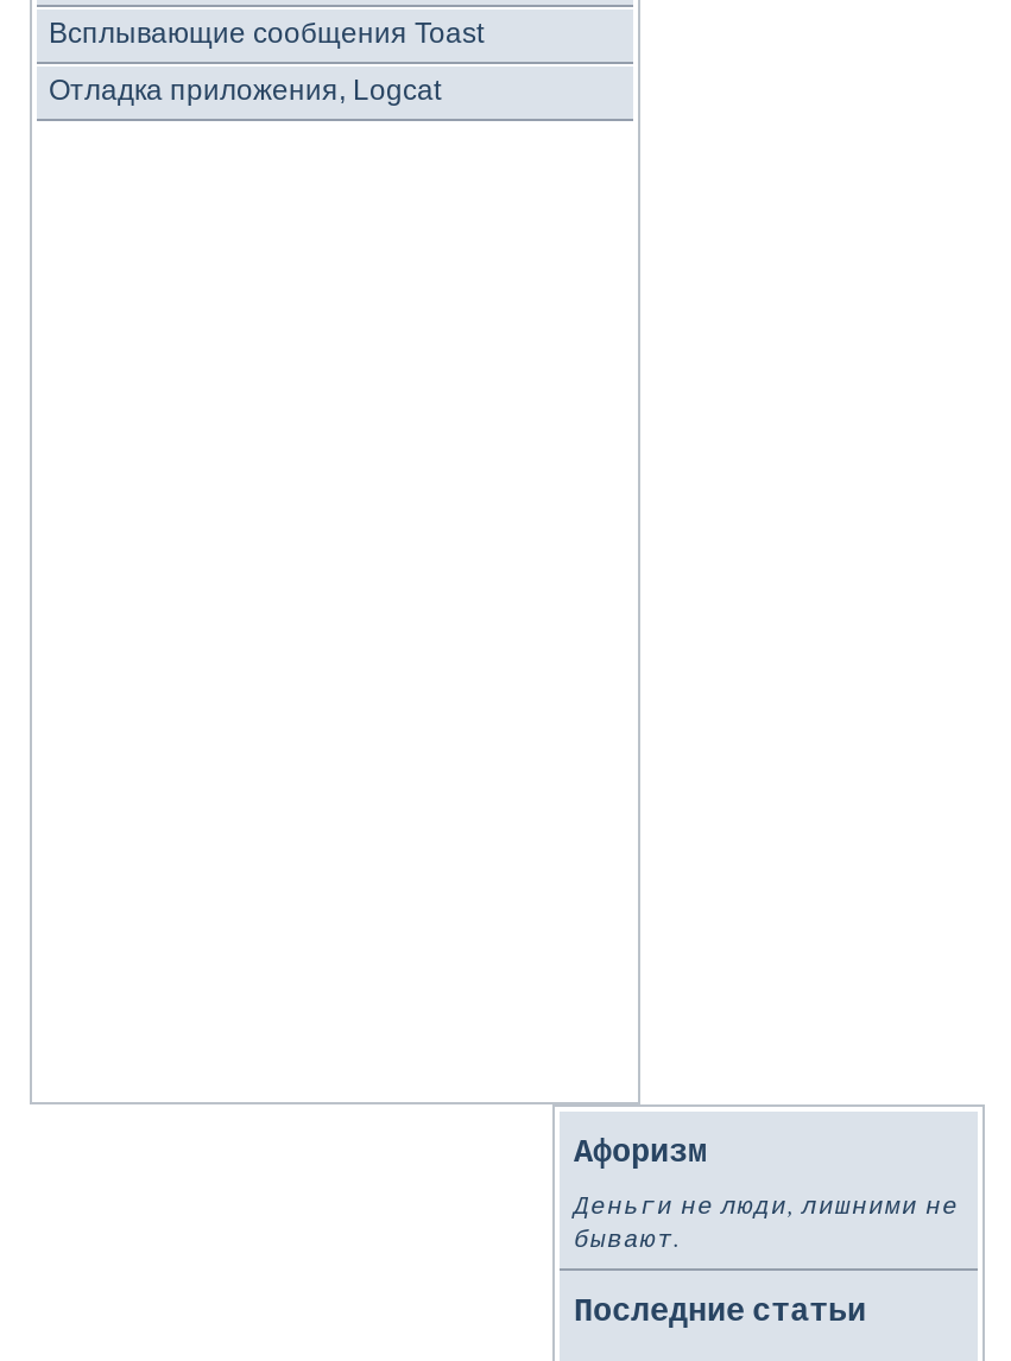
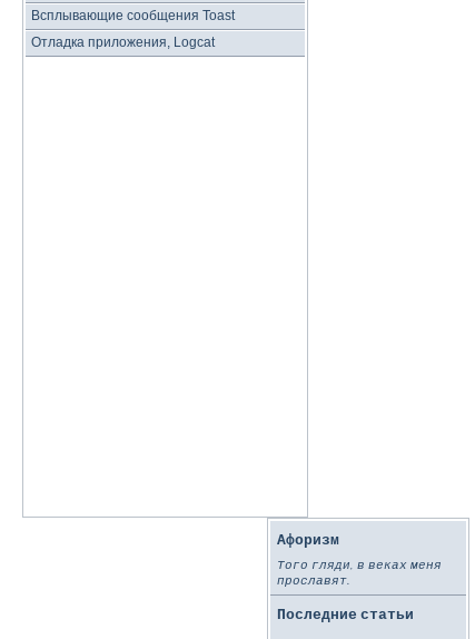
[574,1188,959,1254] Деньги не люди, лишними не | бывают. -> [277,557,442,588] Того гляди, в веках меня | прославят.

